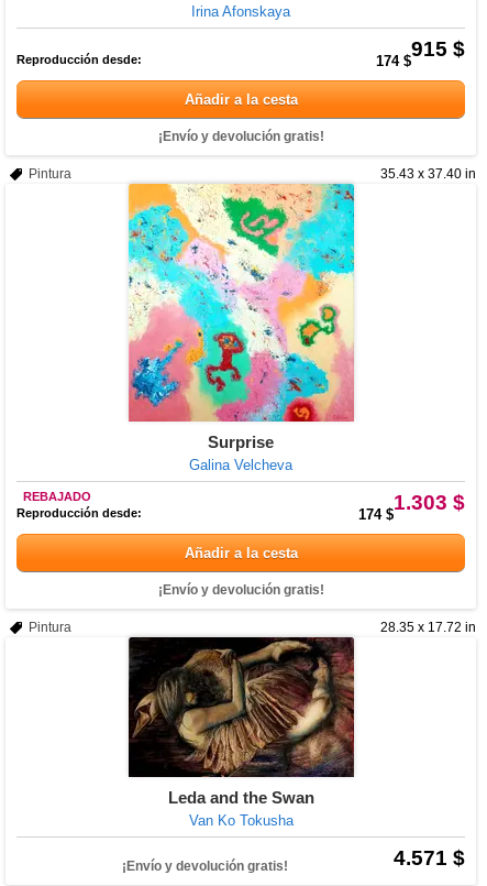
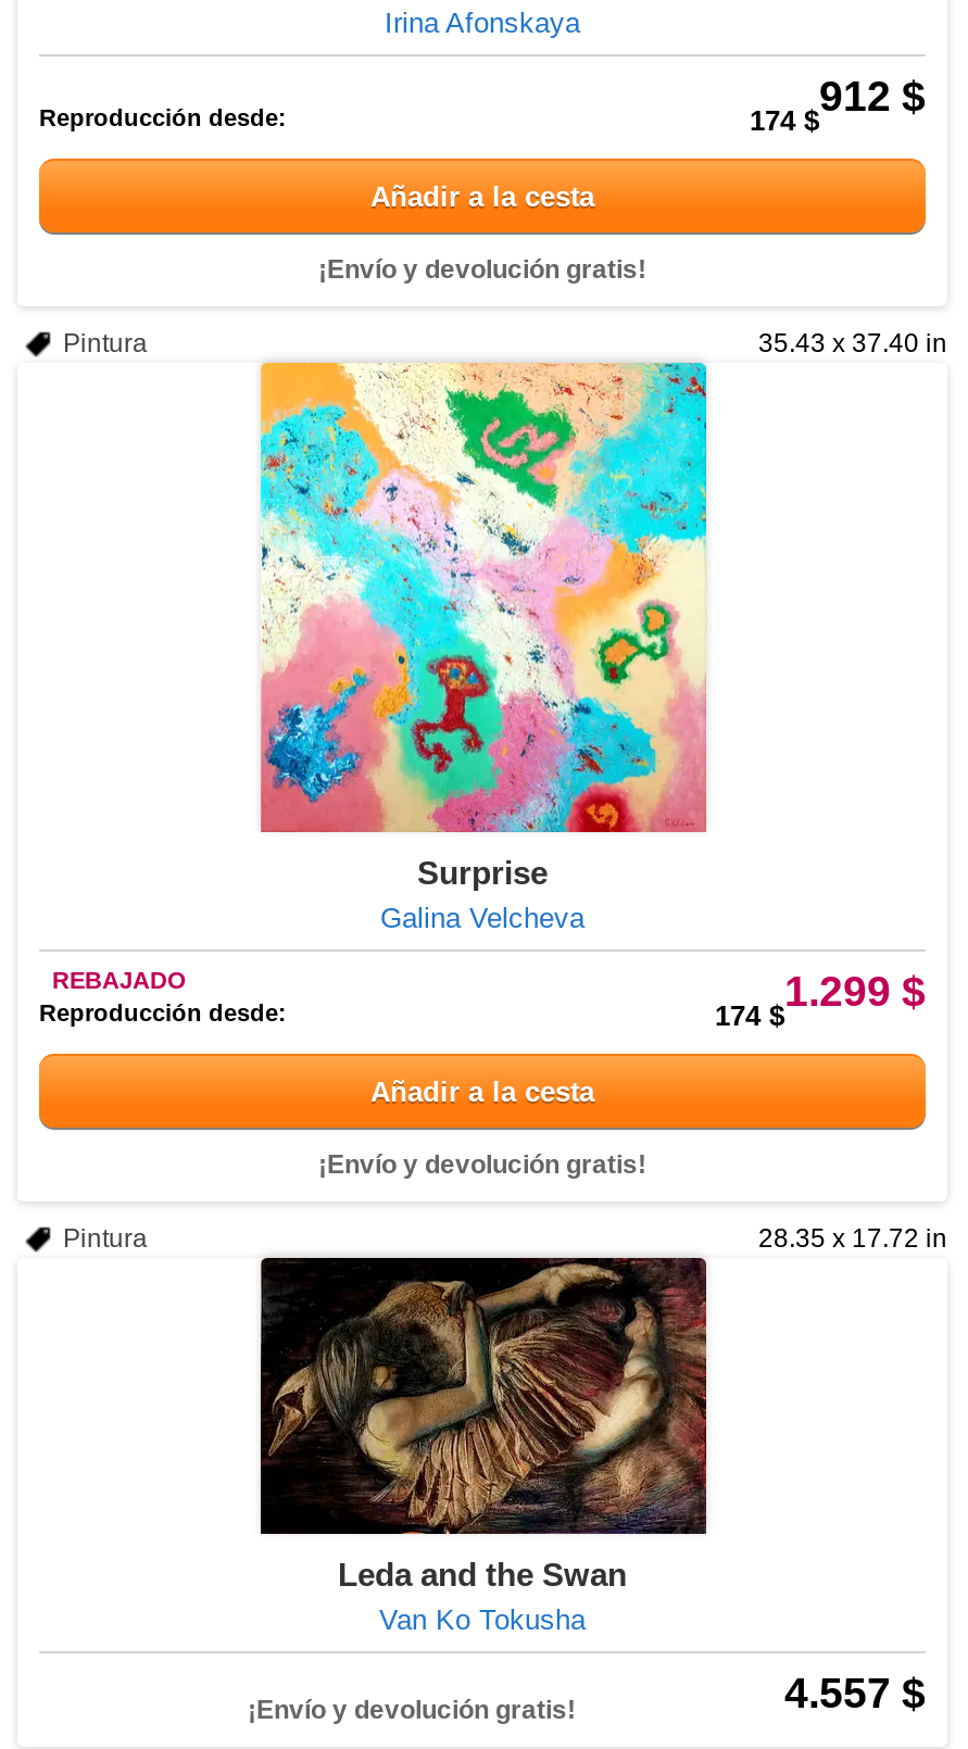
[411,36,465,61] 915 $ -> [819,72,926,119] 912 $
[394,490,465,514] 1.303 $ -> [784,967,926,1015] 1.299 $
[394,845,465,869] 4.571 $ -> [784,1669,926,1716] 4.557 $

